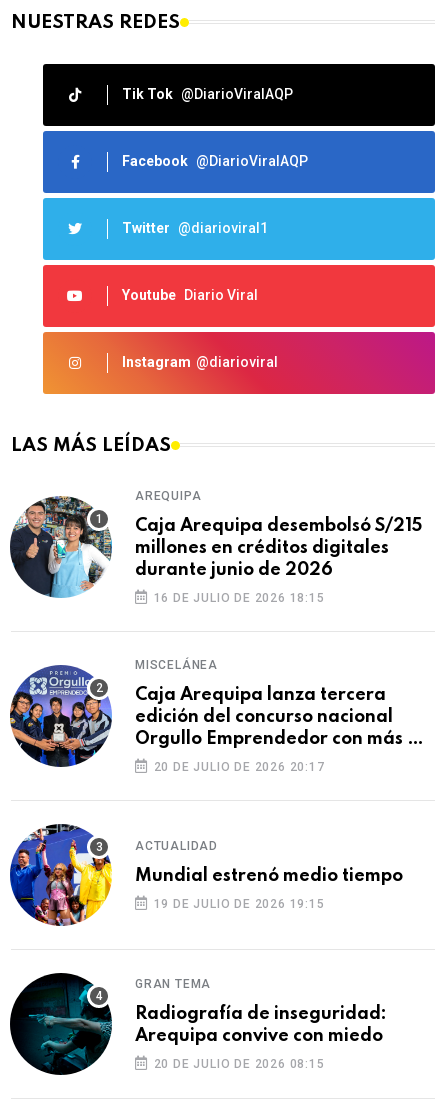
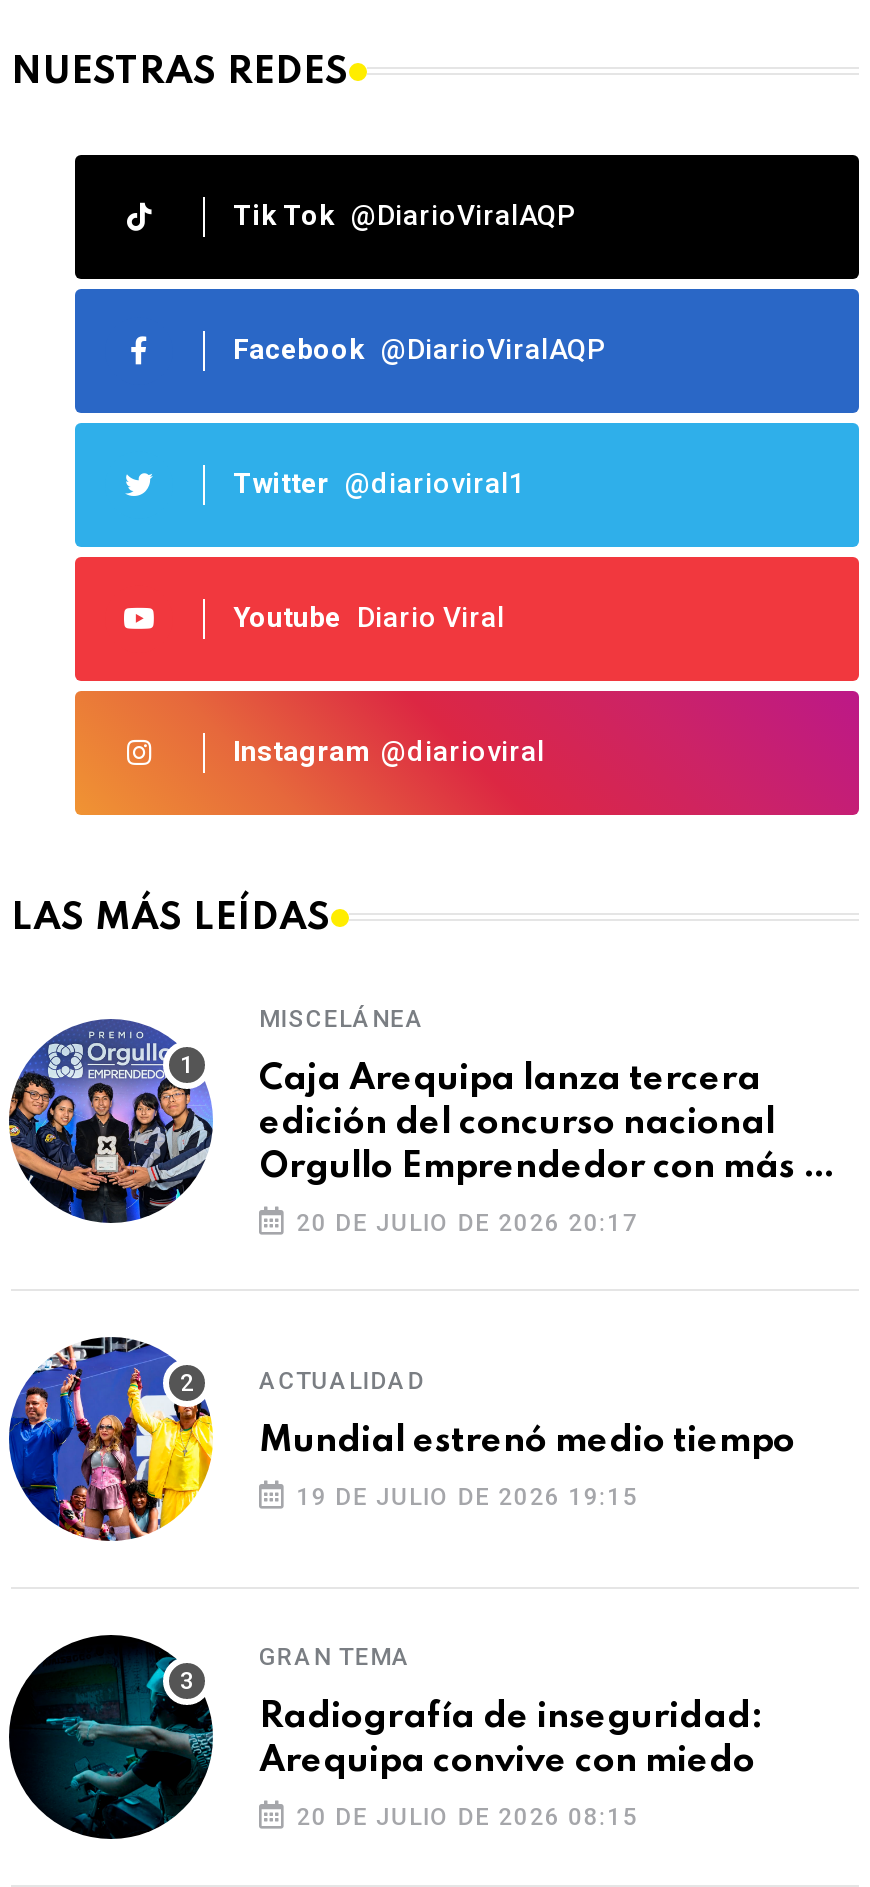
[9,489,422,605] [image] | AREQUIPA | Caja Arequipa desembolsó S/215 | millones en créditos digitales | durante junio de 2026 | 16 DE JULIO DE 2026 18:15 -> none

